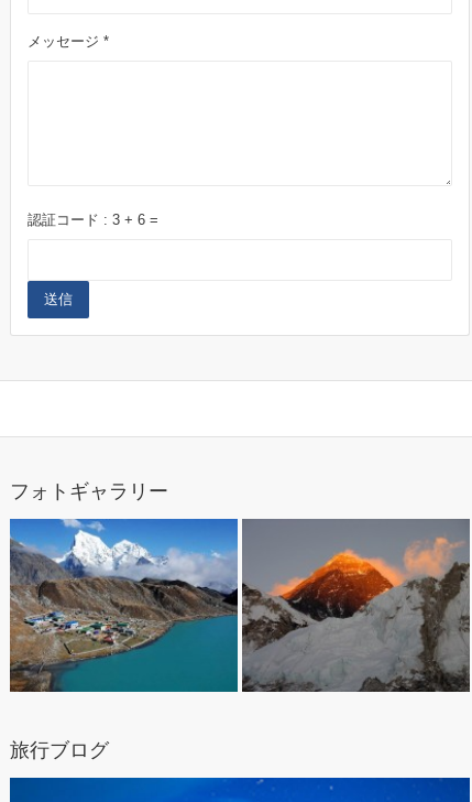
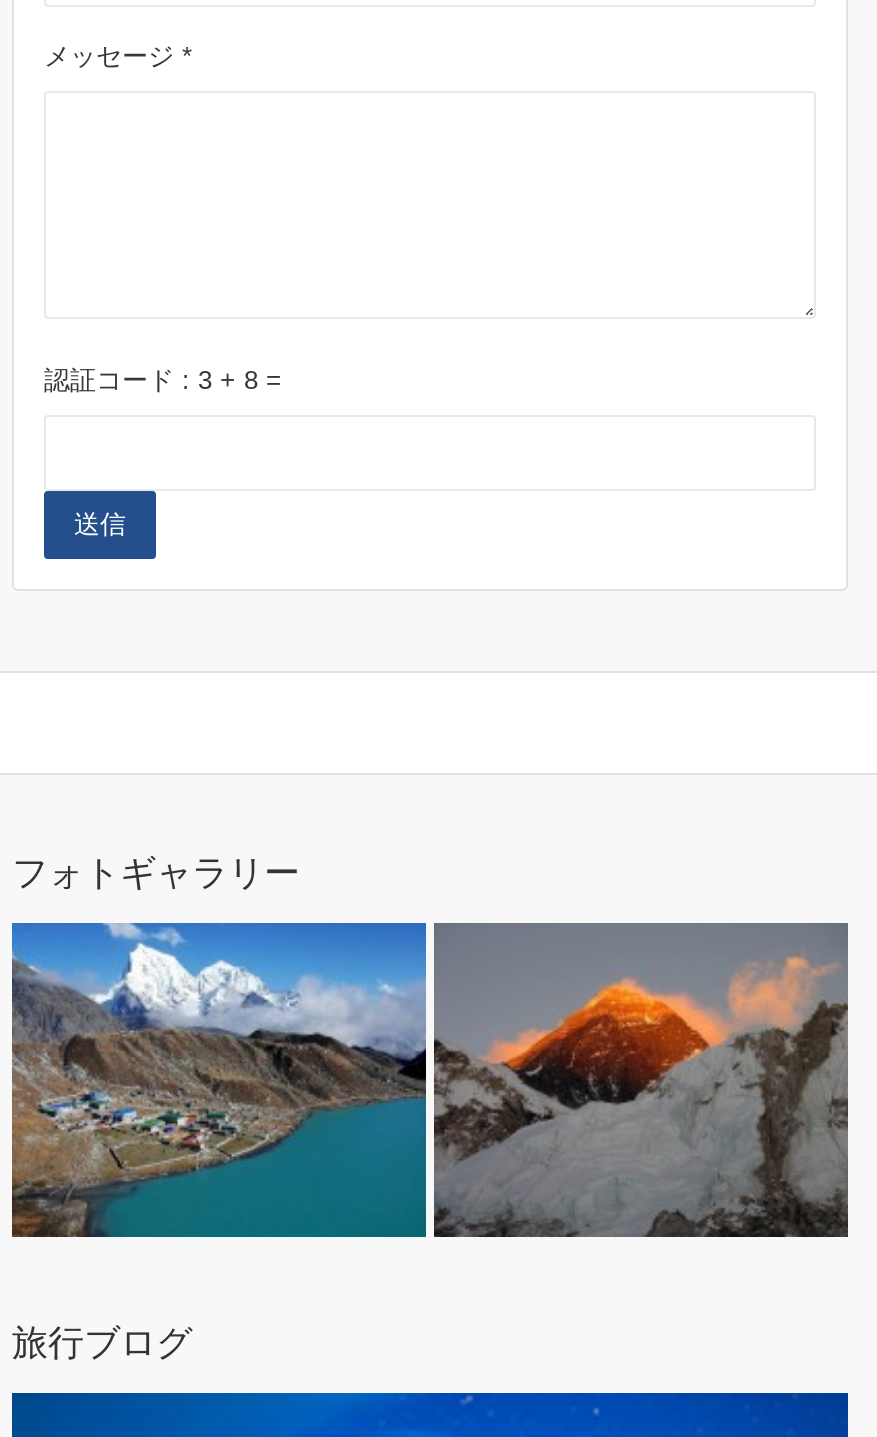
[28,211,158,228] 認証コード : 3 + 6 = -> [44,364,282,394] 認証コード : 3 + 8 =

